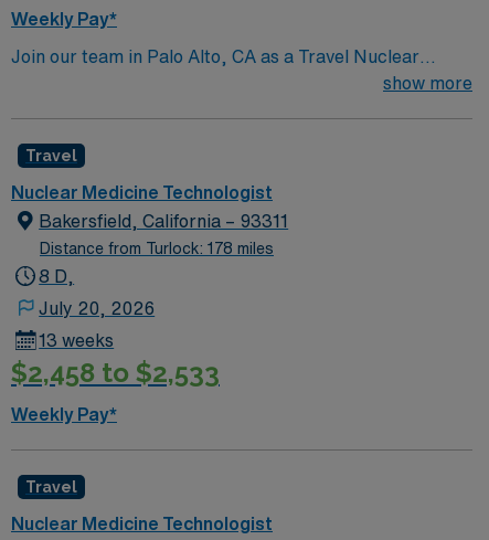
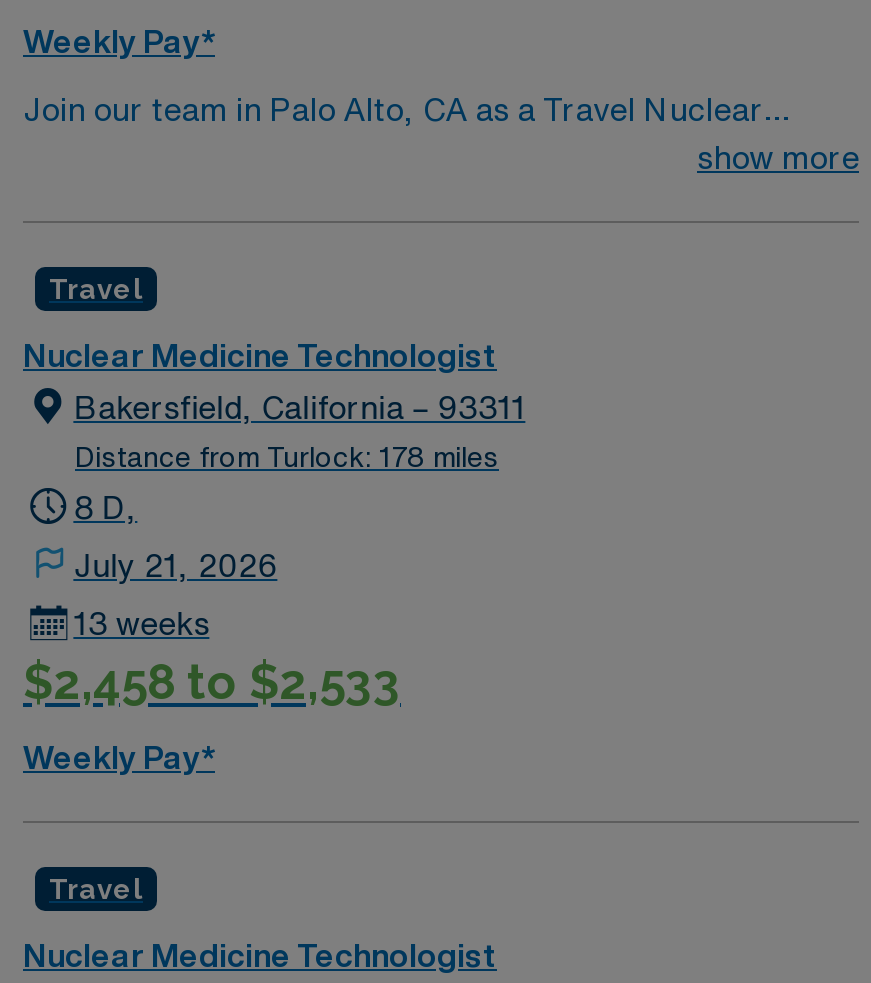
[39,299,155,316] July 20, 2026 -> [73,548,277,580] July 21, 2026

